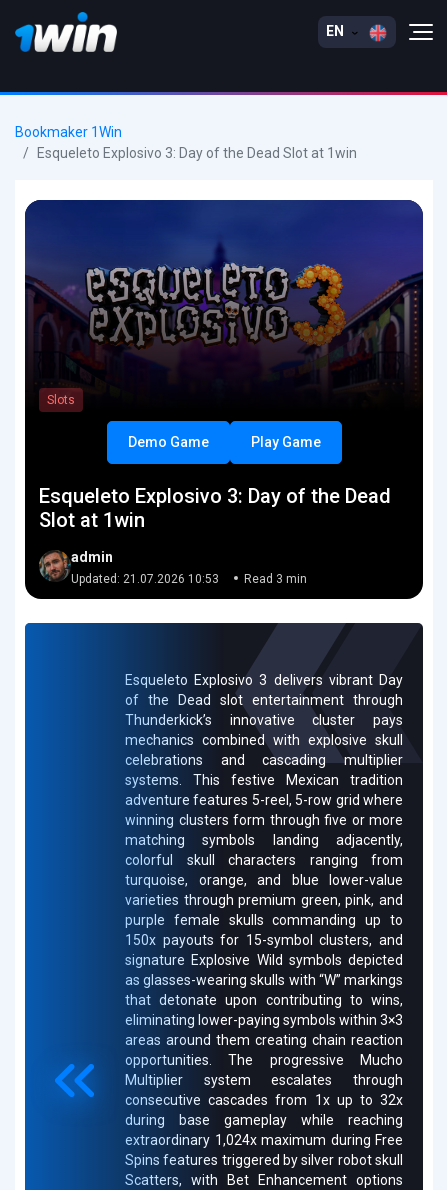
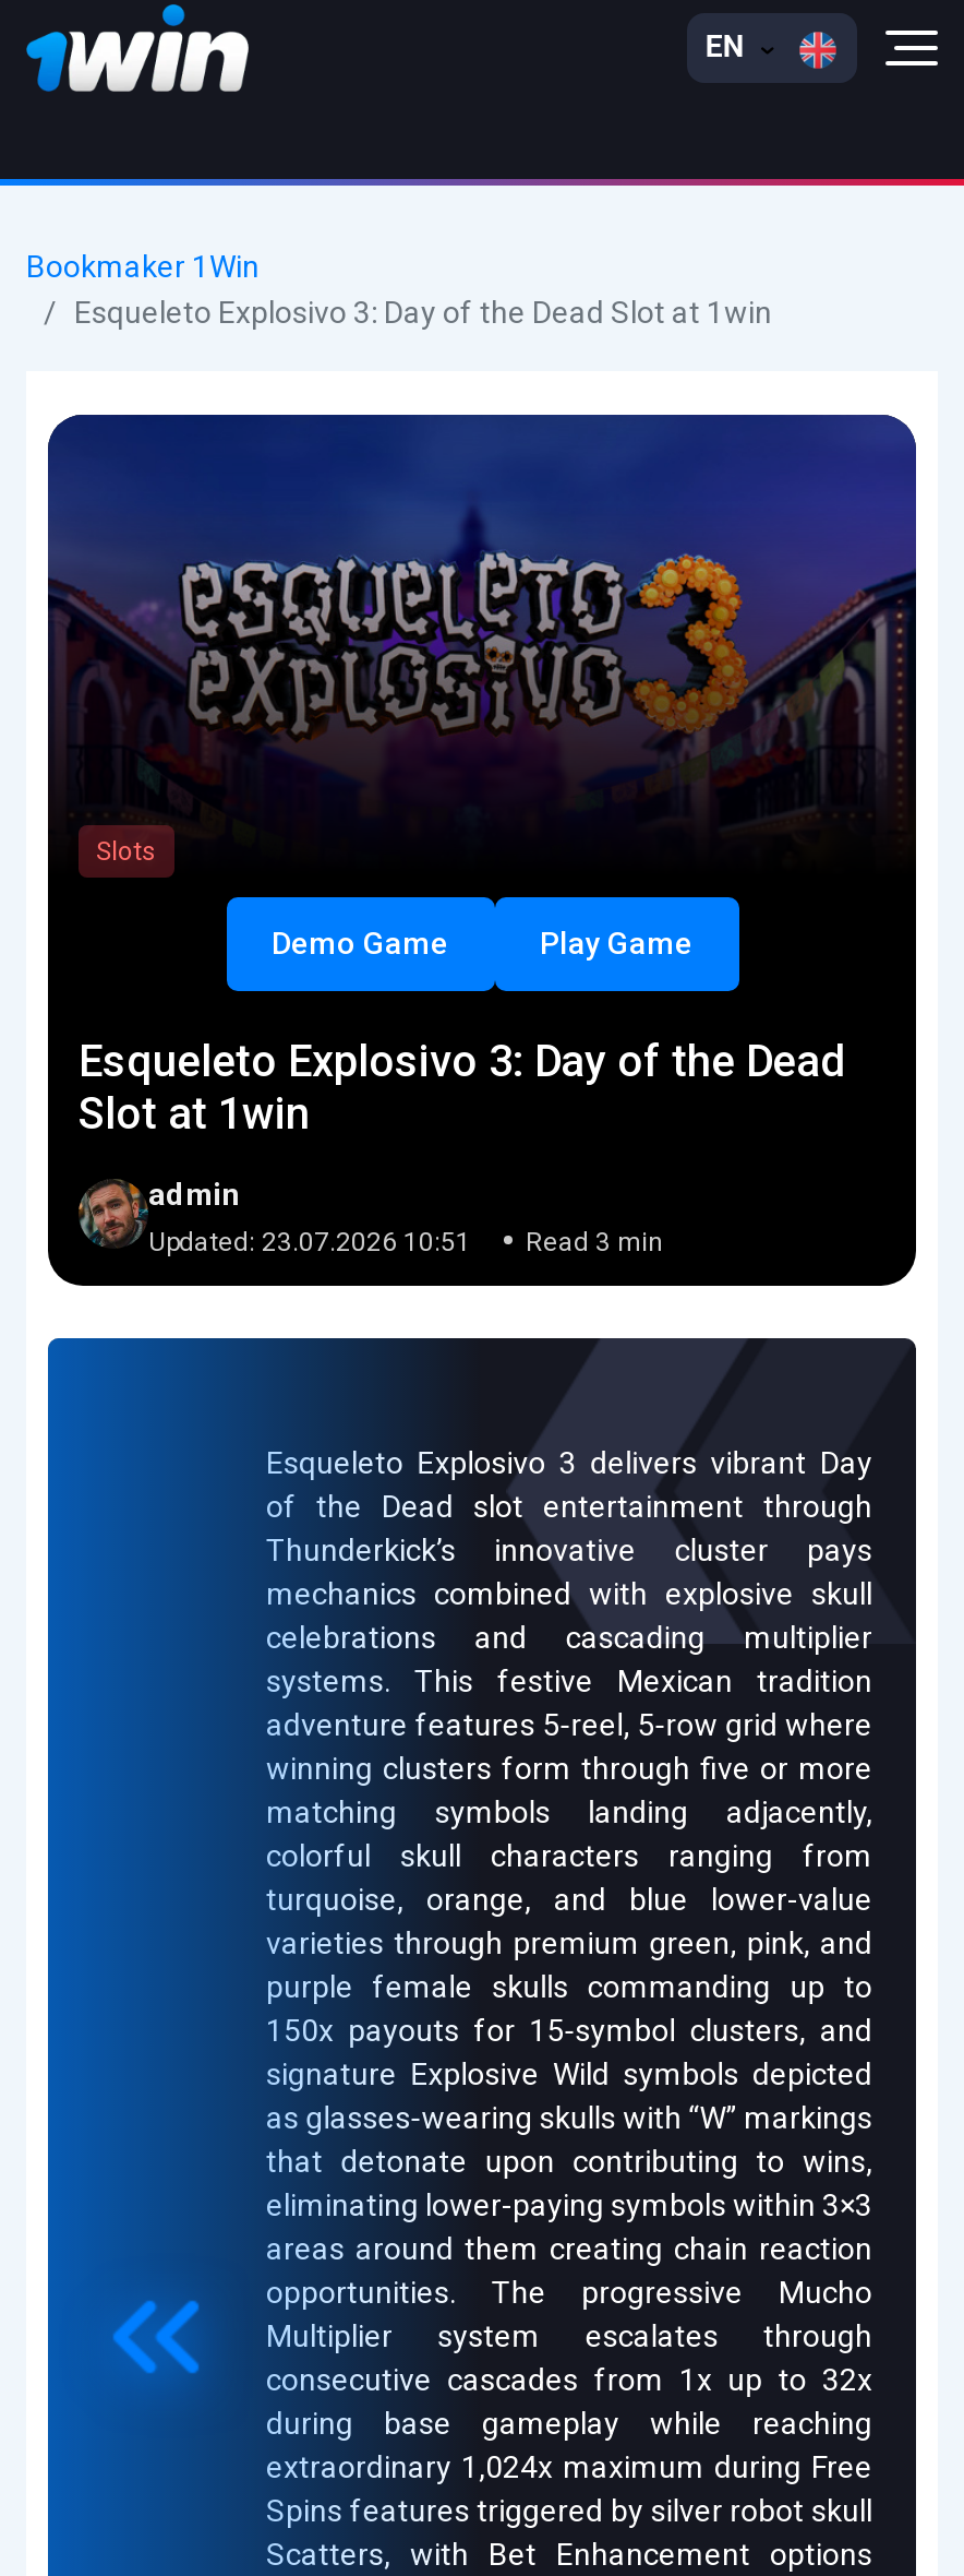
[71,572,307,586] Updated: 21.07.2026 10:53 Read 3 min -> [148,1227,663,1257] Updated: 23.07.2026 10:51 Read 3 min

